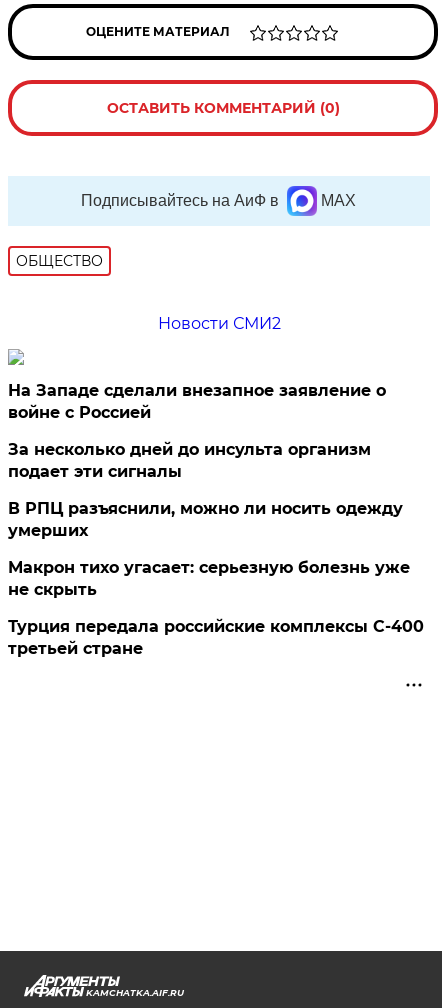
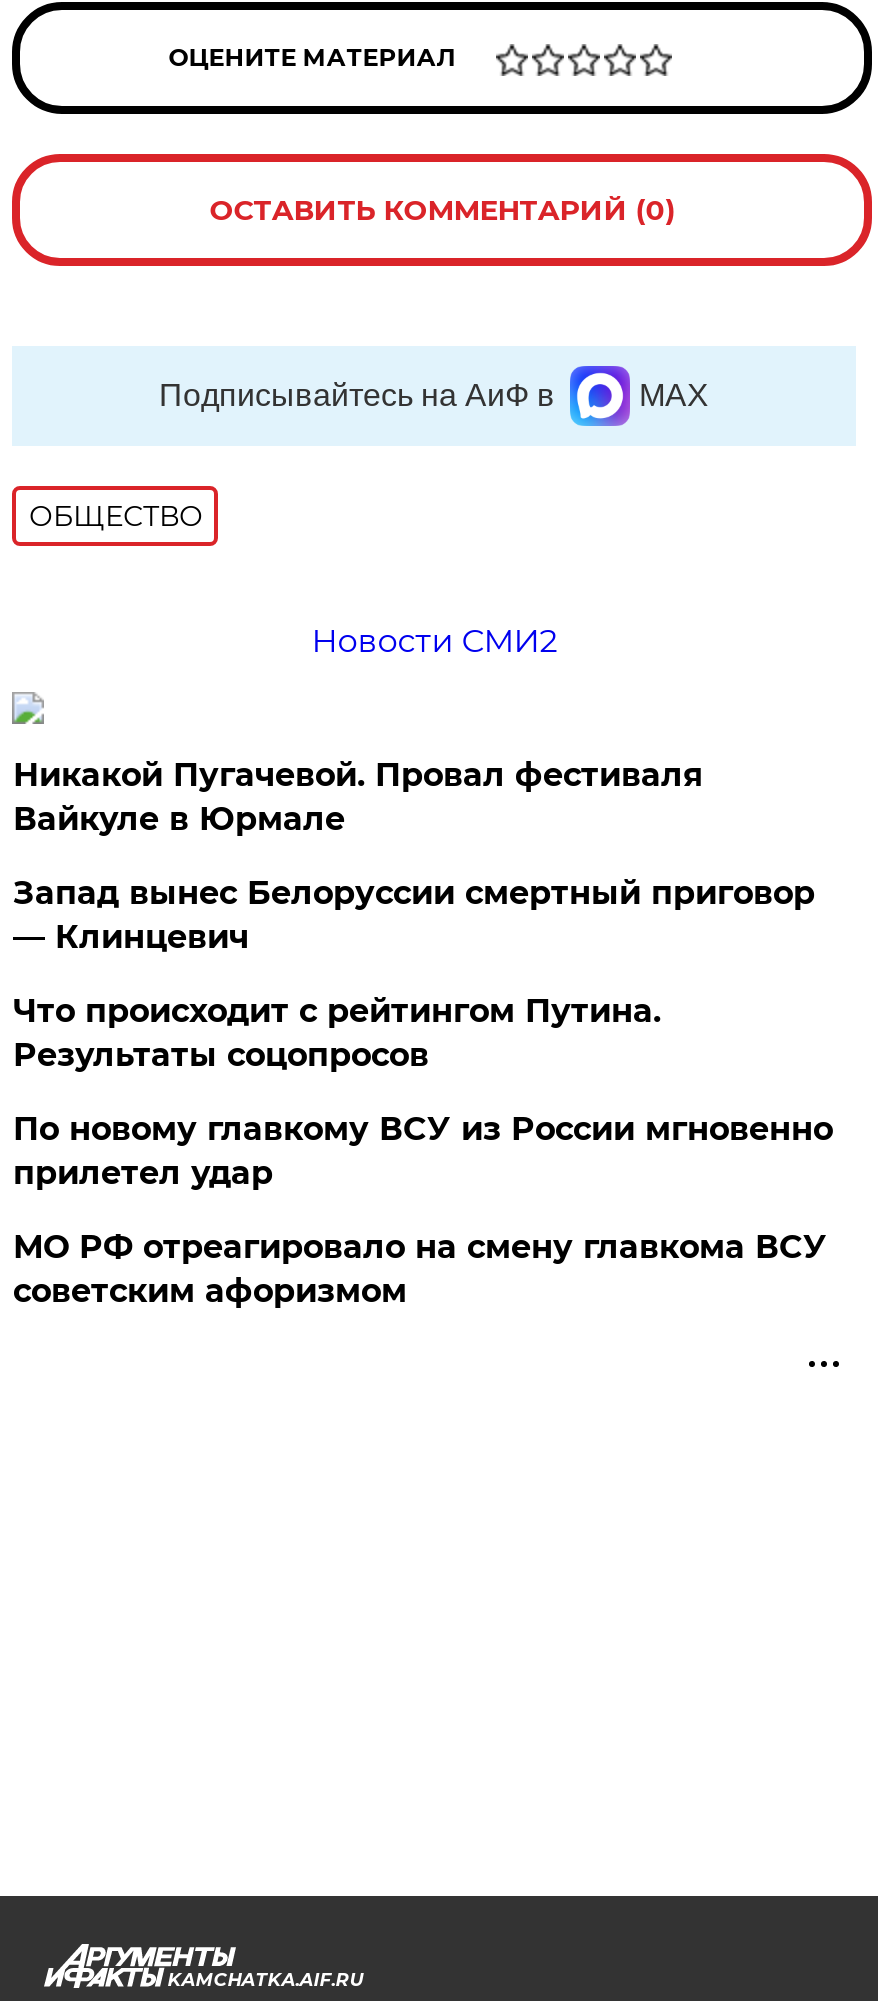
[8,381,386,422] На Западе сделали внезапное заявление о | войне с Россией -> [13,757,703,839] Никакой Пугачевой. Провал фестиваля | Вайкуле в Юрмале
[8,440,371,481] За несколько дней до инсульта организм | подает эти сигналы -> [13,875,815,957] Запад вынес Белоруссии смертный приговор | — Клинцевич
[8,499,403,540] В РПЦ разъяснили, можно ли носить одежду | умерших -> [13,993,661,1075] Что происходит с рейтингом Путина. | Результаты соцопросов
[8,558,410,599] Макрон тихо угасает: серьезную болезнь уже | не скрыть -> [13,1111,833,1193] По новому главкому ВСУ из России мгновенно | прилетел удар
[8,617,424,658] Турция передала российские комплексы С-400 | третьей стране -> [13,1229,827,1311] МО РФ отреагировало на смену главкома ВСУ | советским афоризмом

